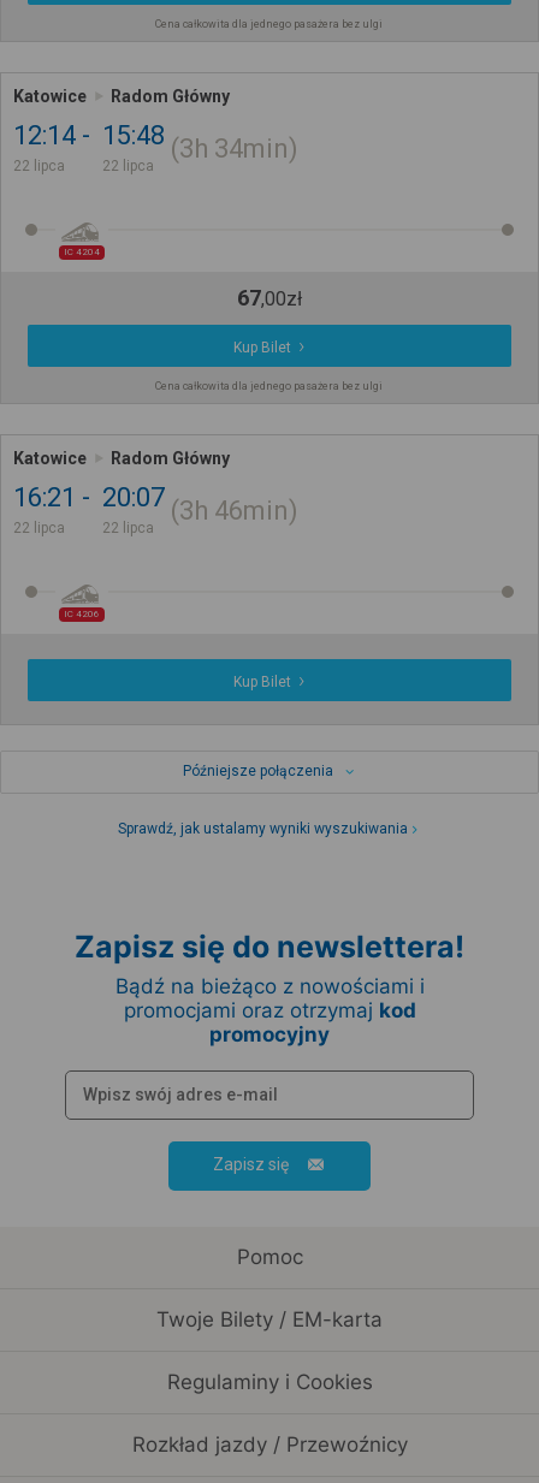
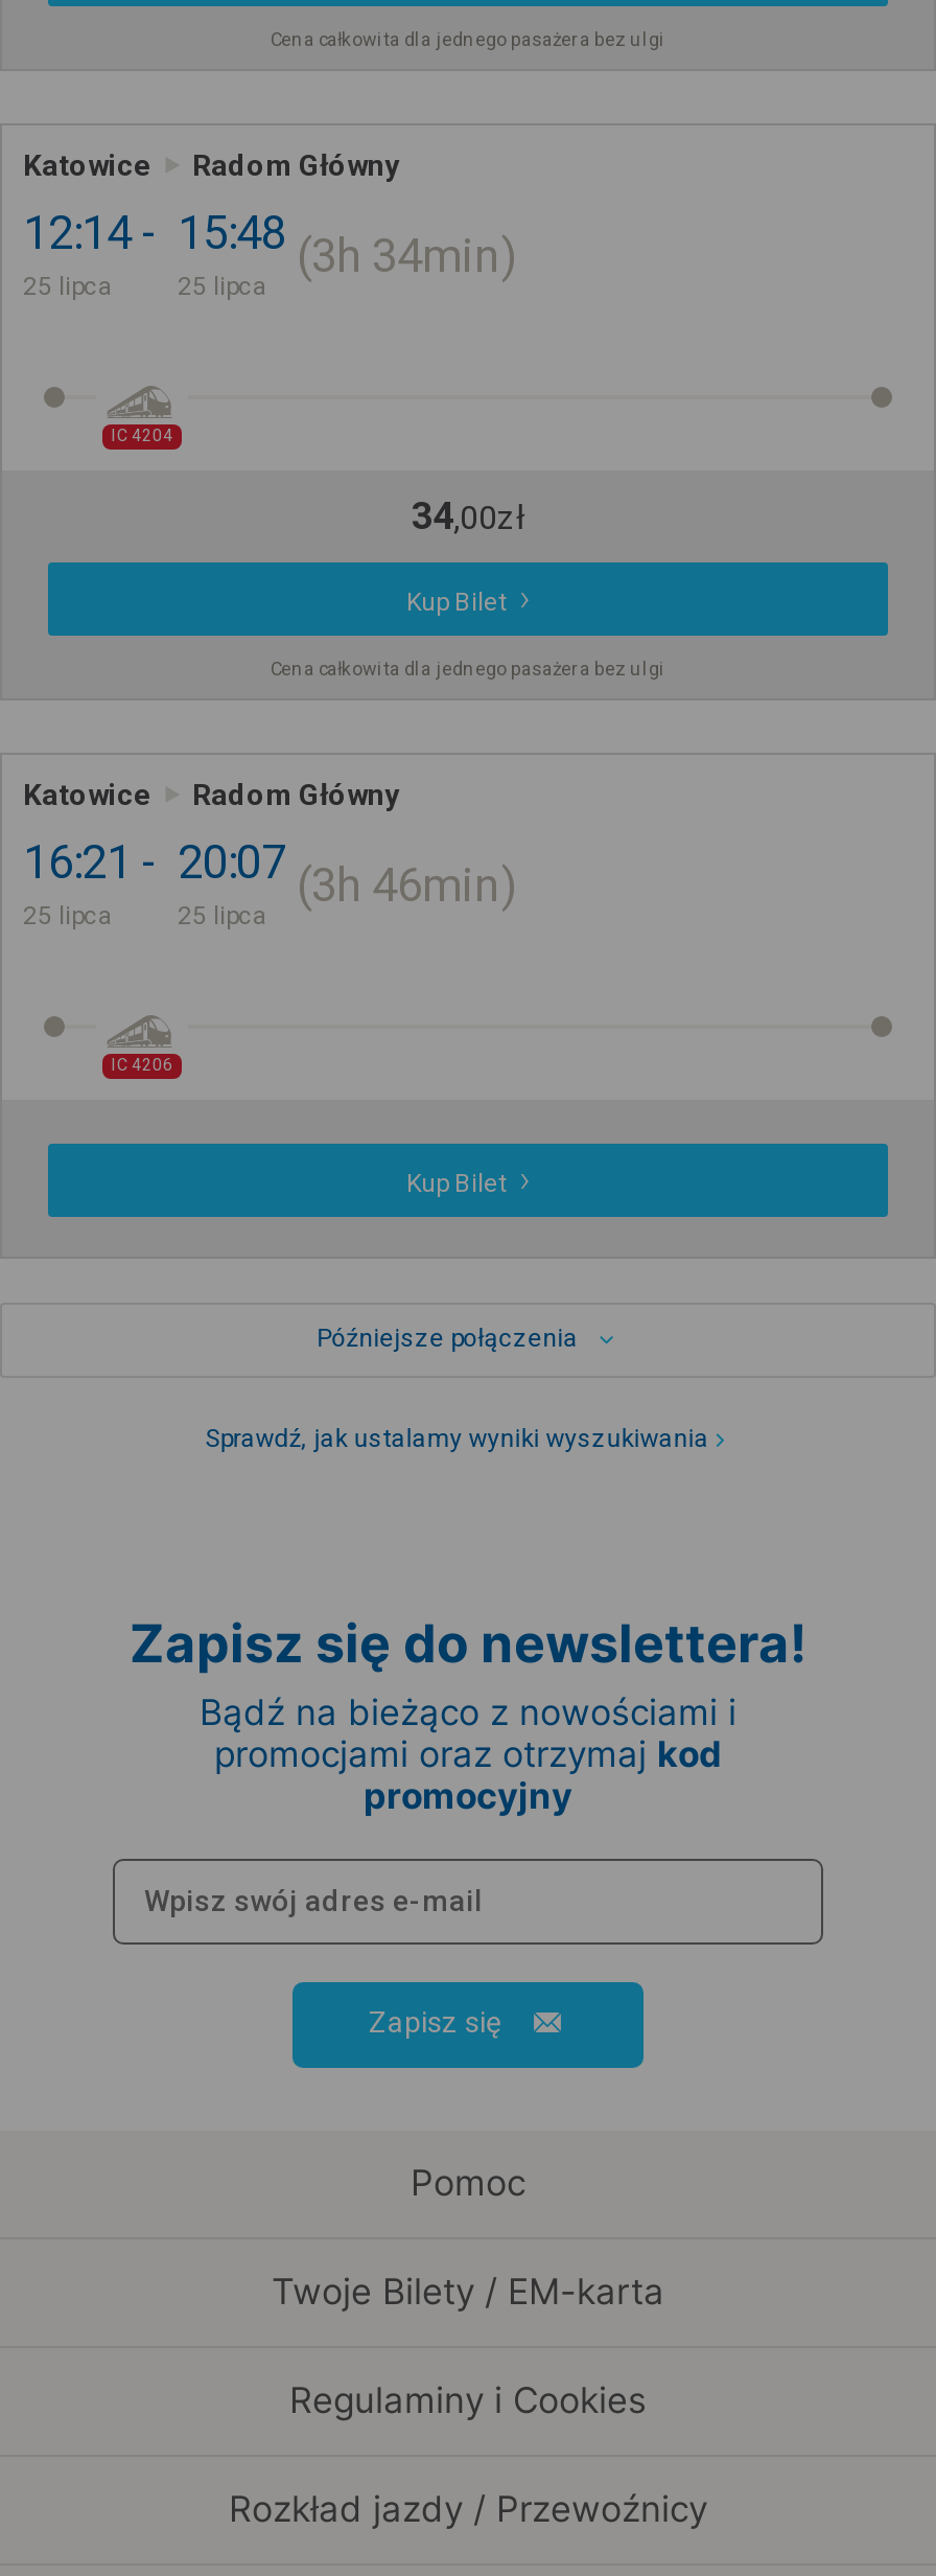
[13,157,65,174] 22 lipca -> [23,271,113,300] 25 lipca
[102,157,154,174] 22 lipca -> [178,271,267,300] 25 lipca
[237,284,302,310] 67,00zł -> [412,492,524,536] 34,00zł
[13,519,65,536] 22 lipca -> [23,900,113,929] 25 lipca
[102,519,154,536] 22 lipca -> [178,900,267,929] 25 lipca

